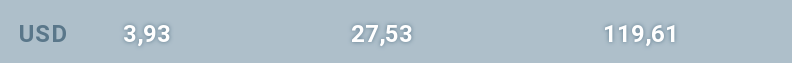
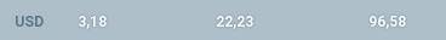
[19,20,171,48] USD 3,93 -> [15,13,107,30] USD 3,18
[351,20,413,48] 27,53 -> [216,13,253,30] 22,23
[603,20,679,48] 119,61 -> [368,13,406,30] 96,58

